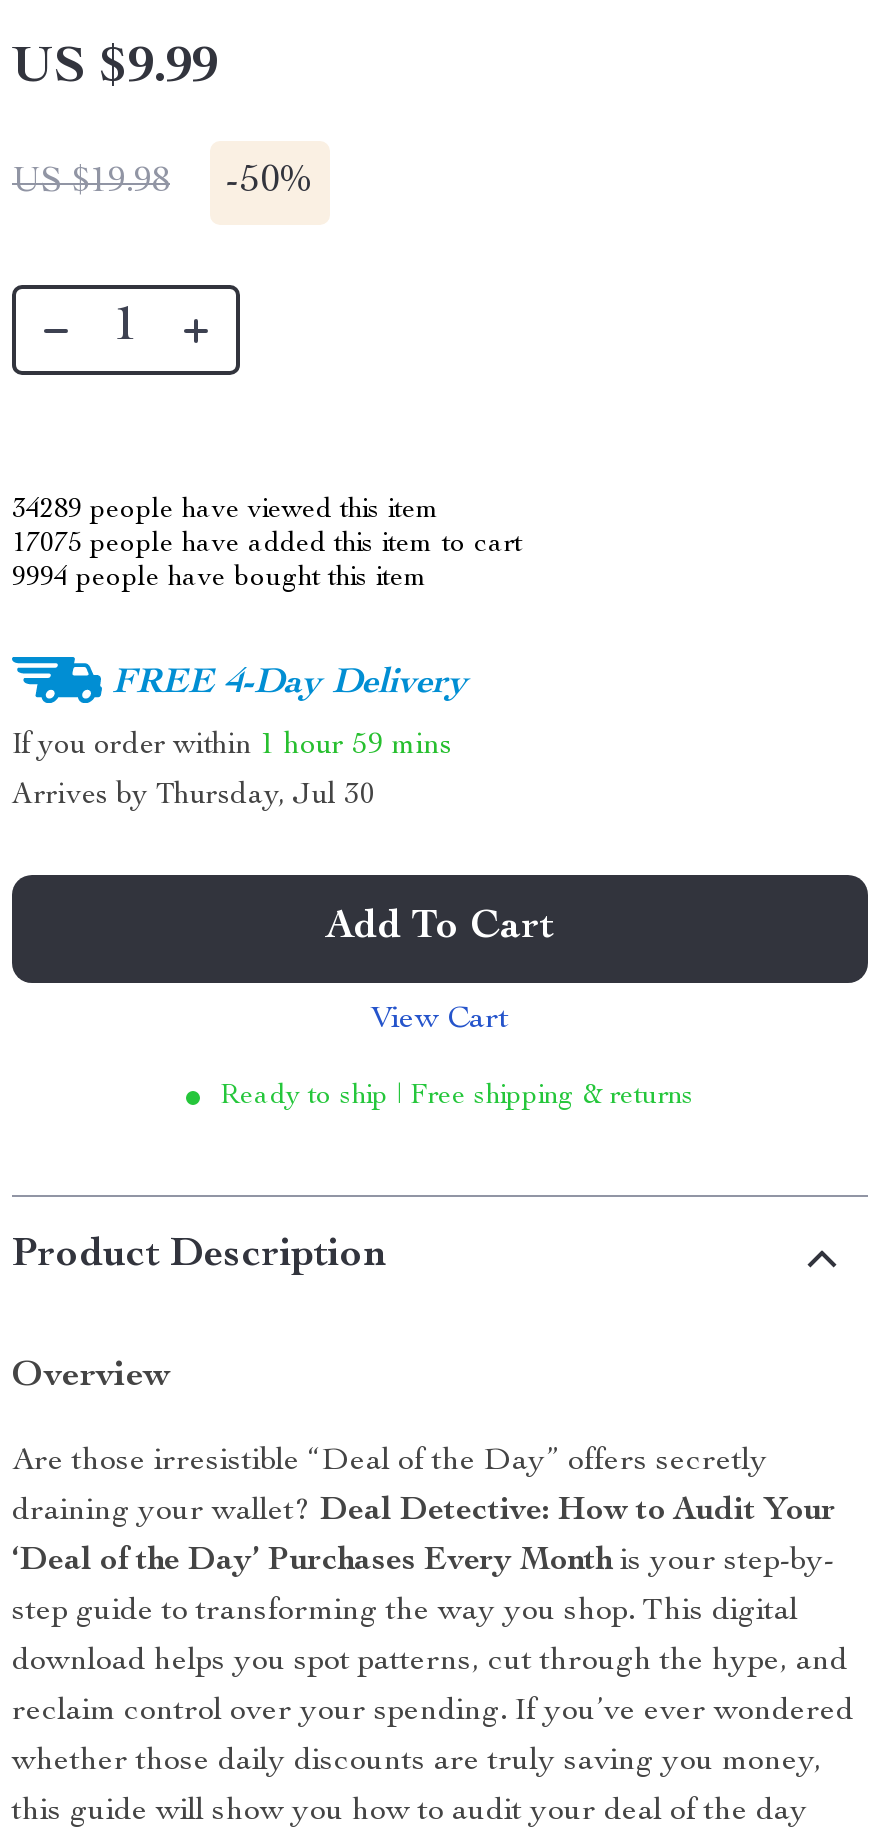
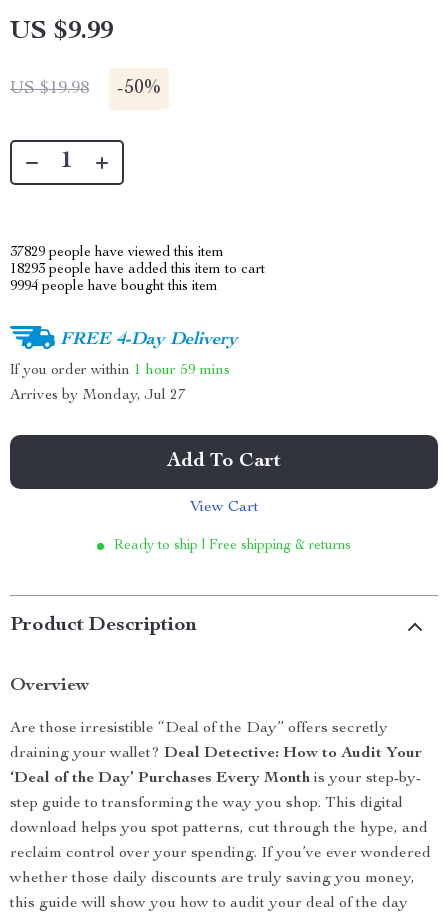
[12,497,440,525] 34289 people have viewed this item -> [10,246,224,260] 37829 people have viewed this item
[12,531,522,559] 17075 people have added this item to cart -> [10,263,265,277] 18293 people have added this item to cart
[12,781,376,811] Arrives by Thursday, Jul 30 -> [10,388,186,403] Arrives by Monday, Jul 27

